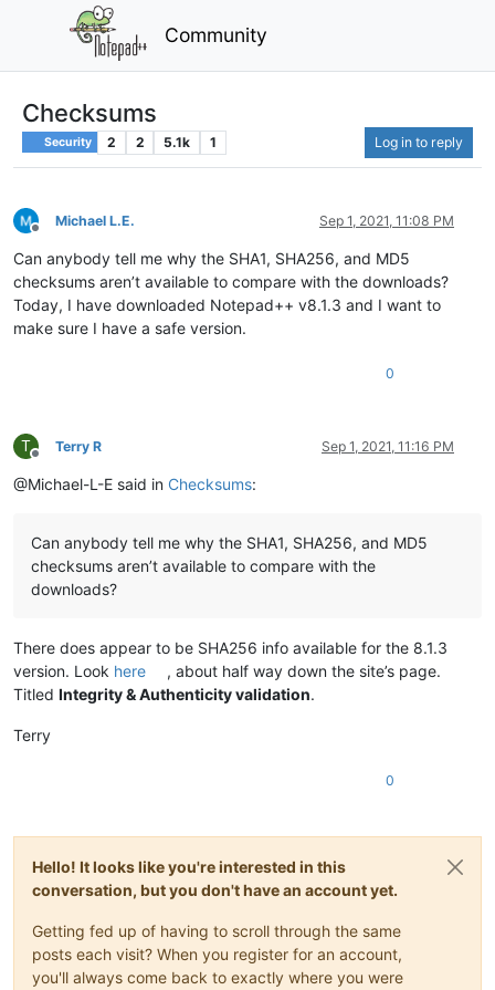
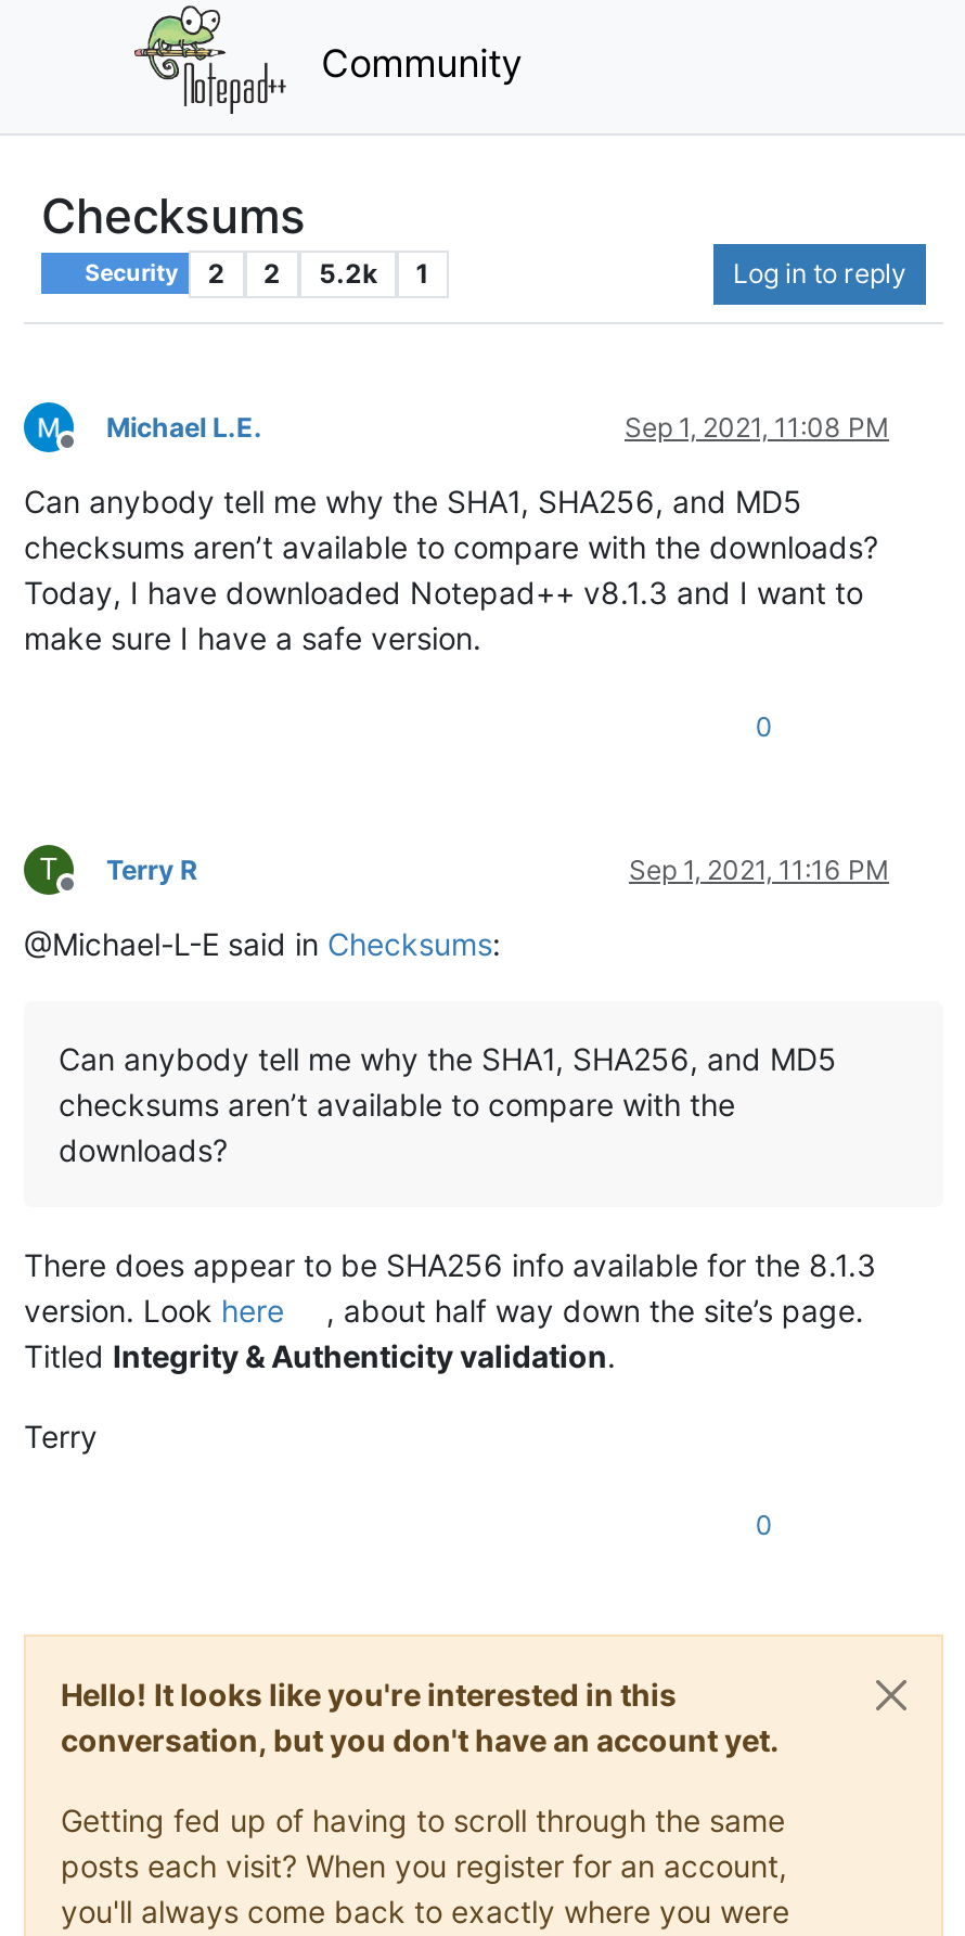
[42,134,216,150] Security 2 2 5.1k 1 -> [80,257,429,289] Security 2 2 5.2k 1

